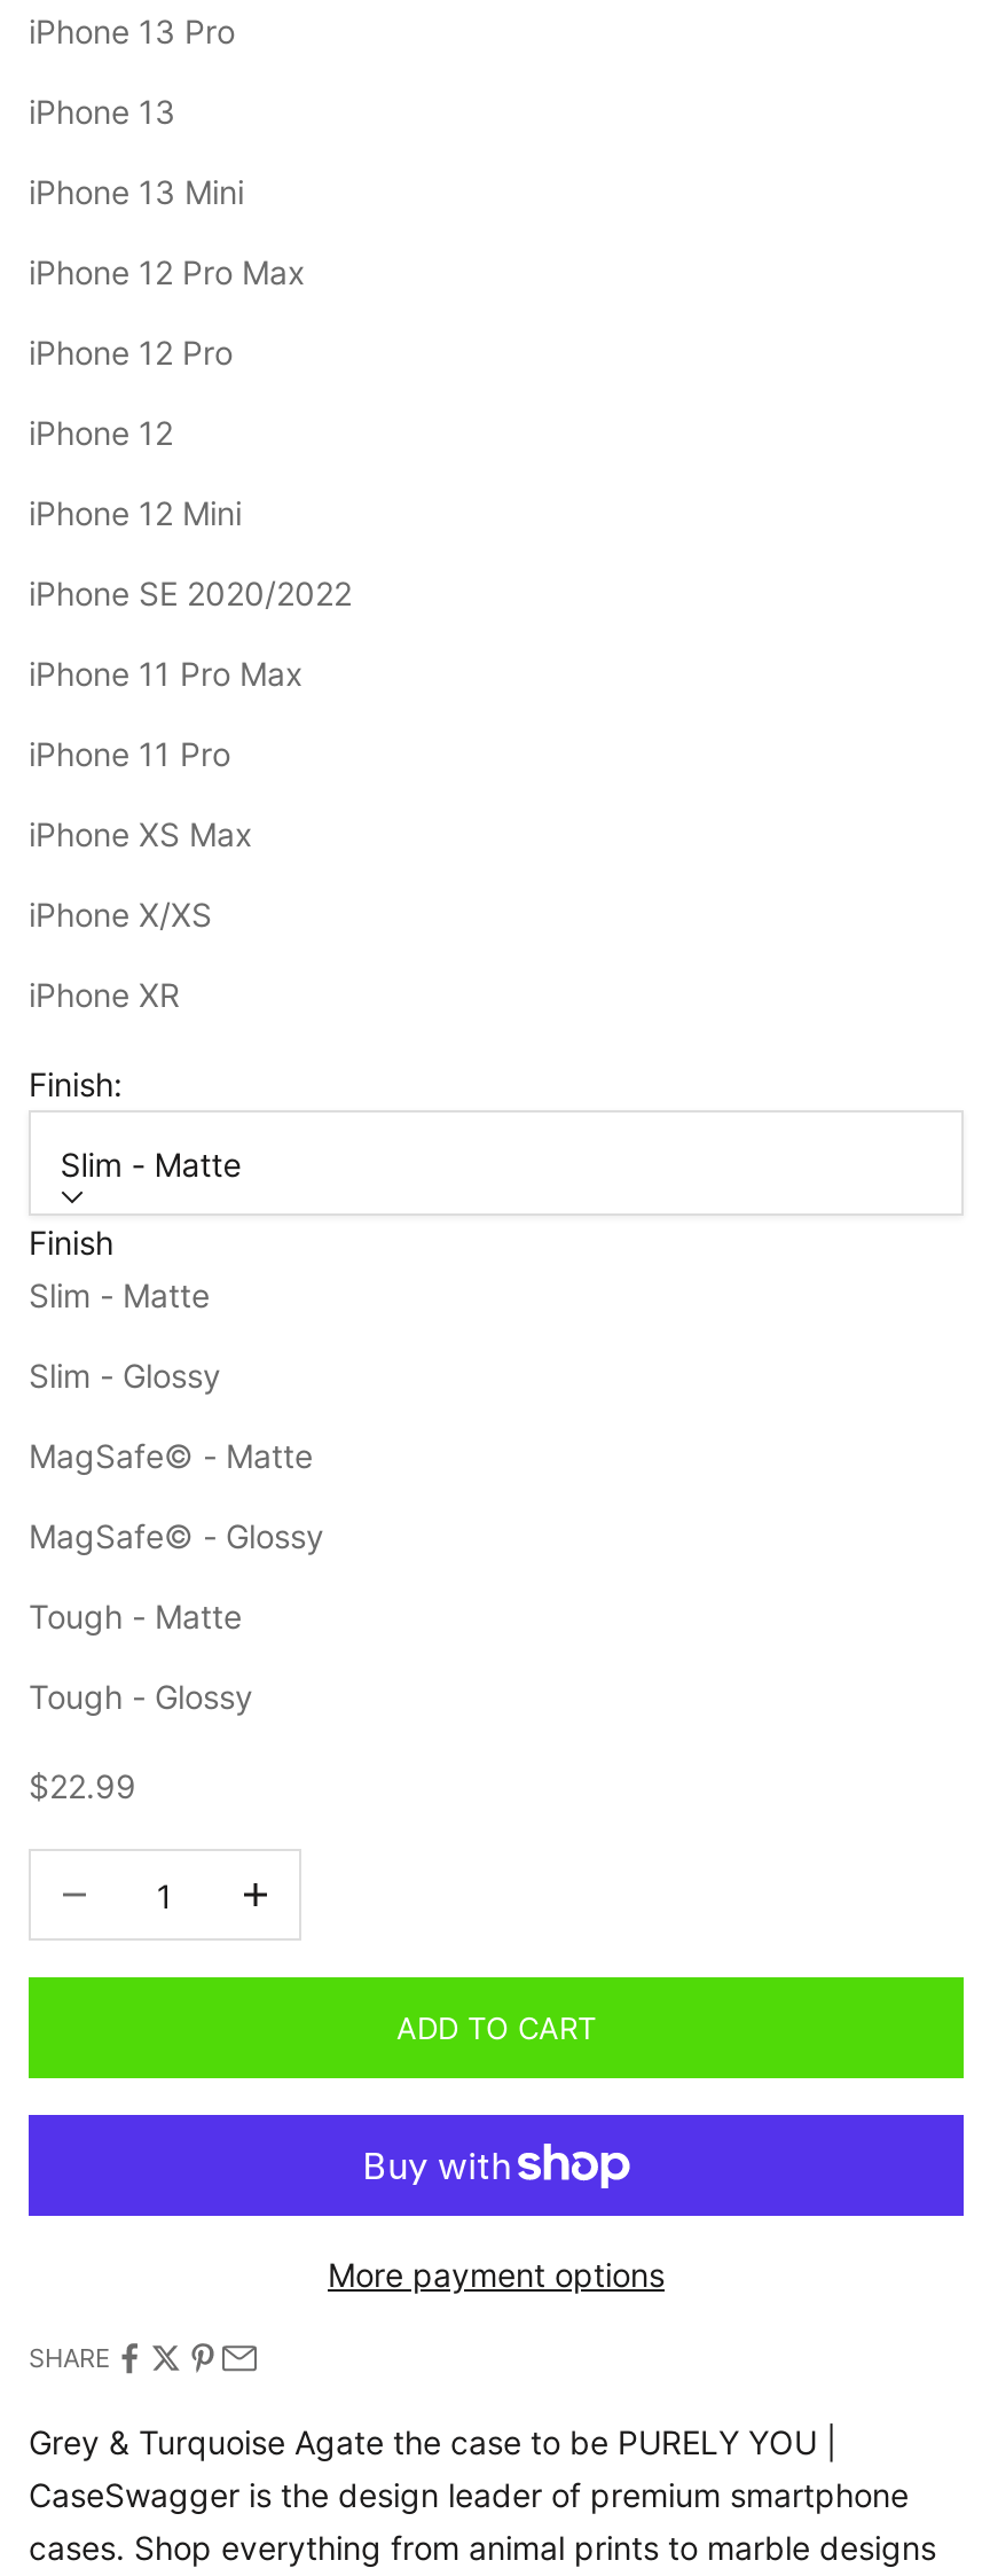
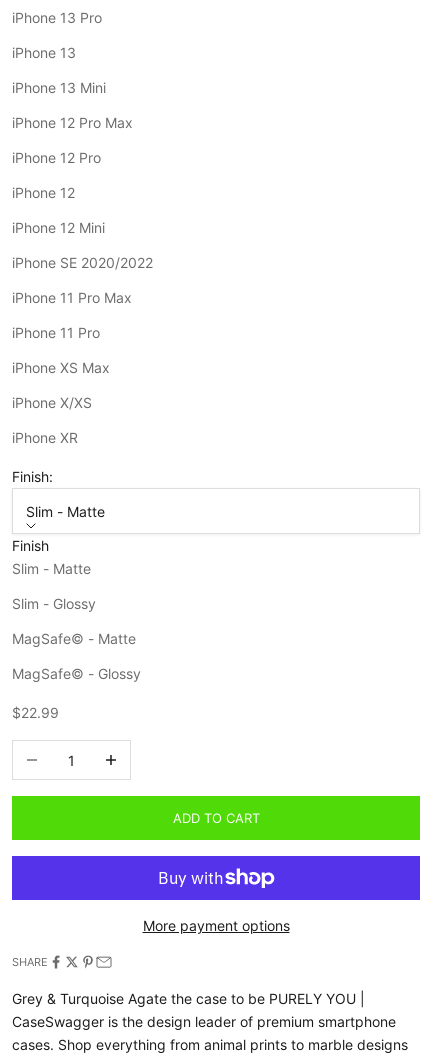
[29,1597,253,1716] Tough - Matte | Tough - Glossy -> none

